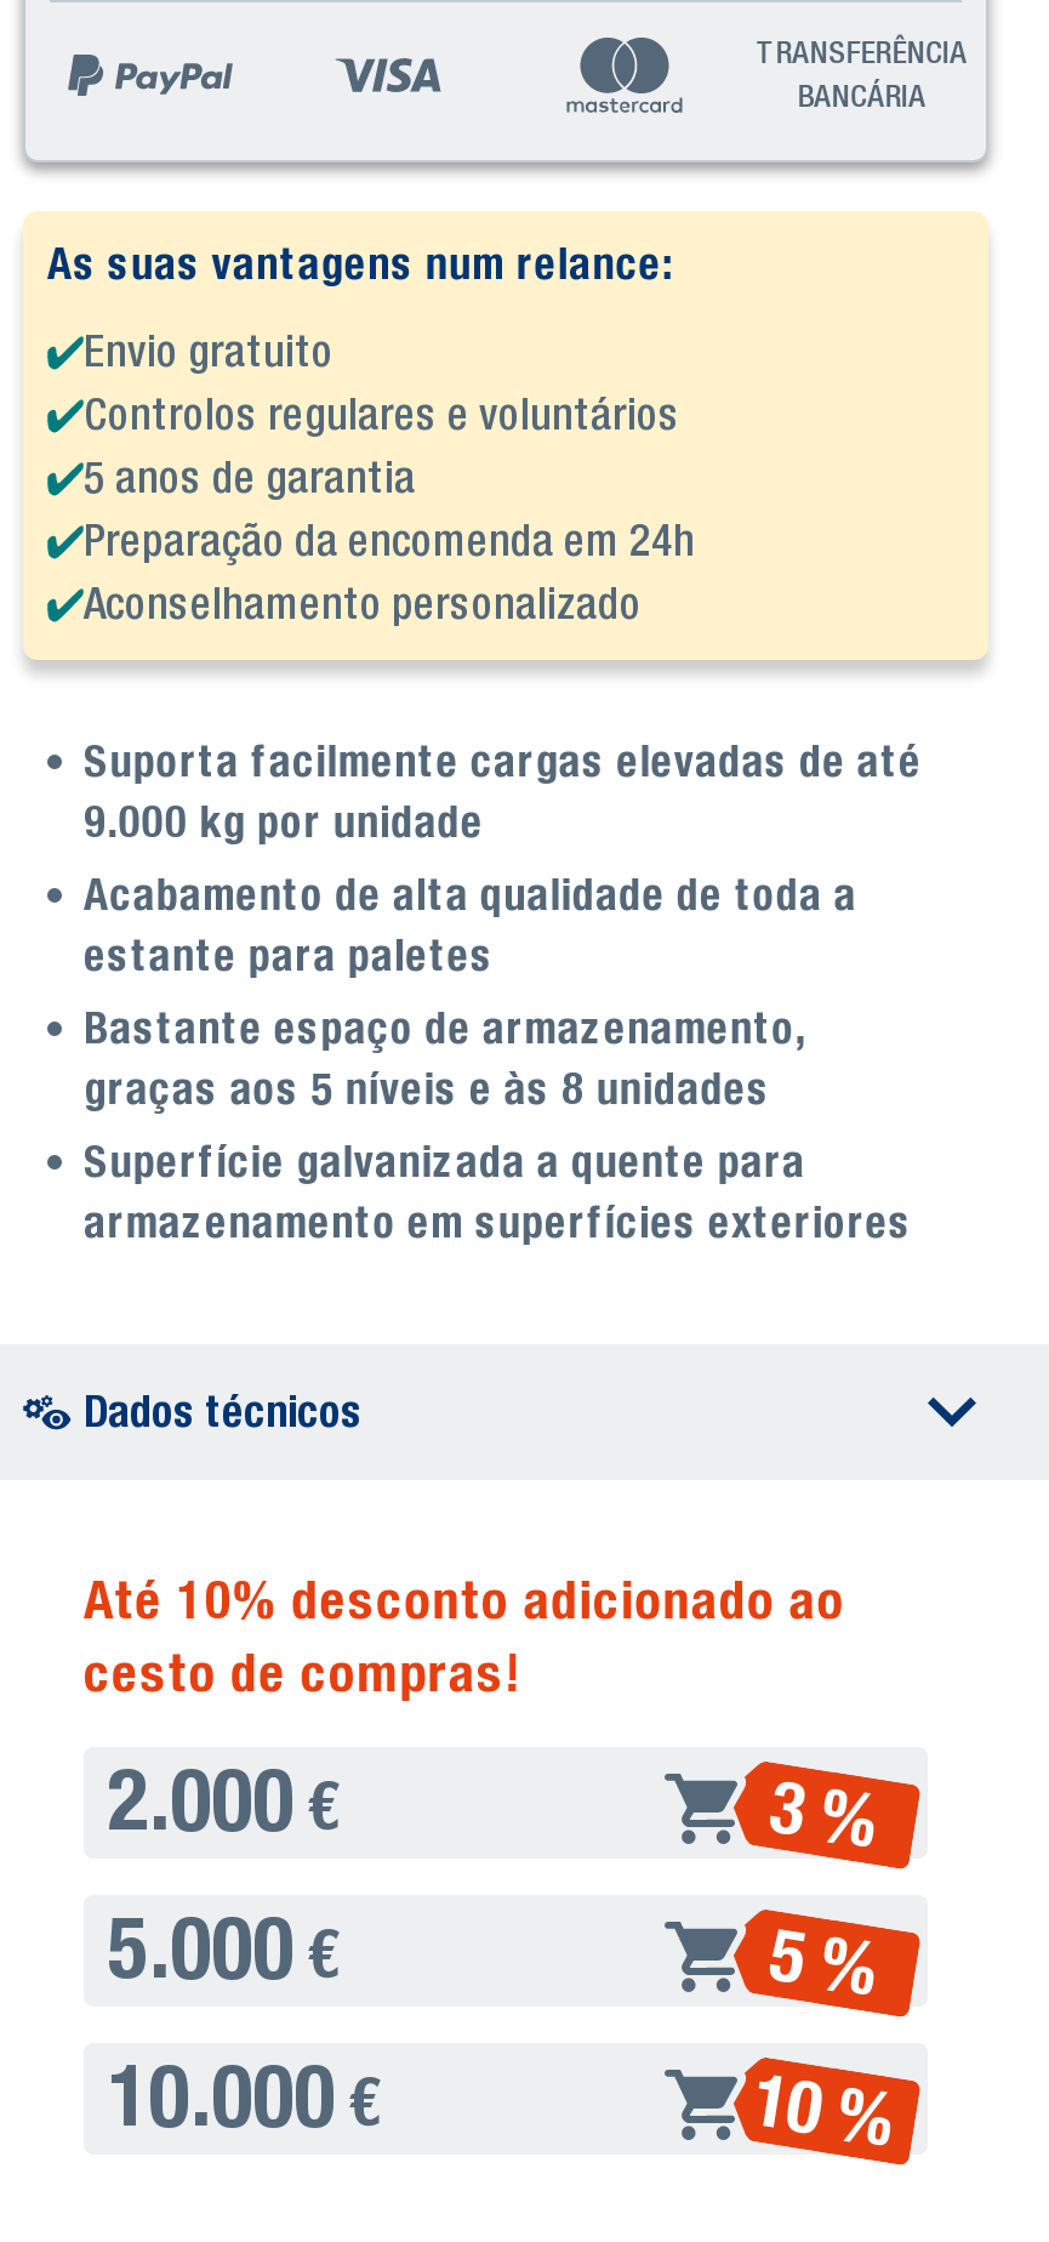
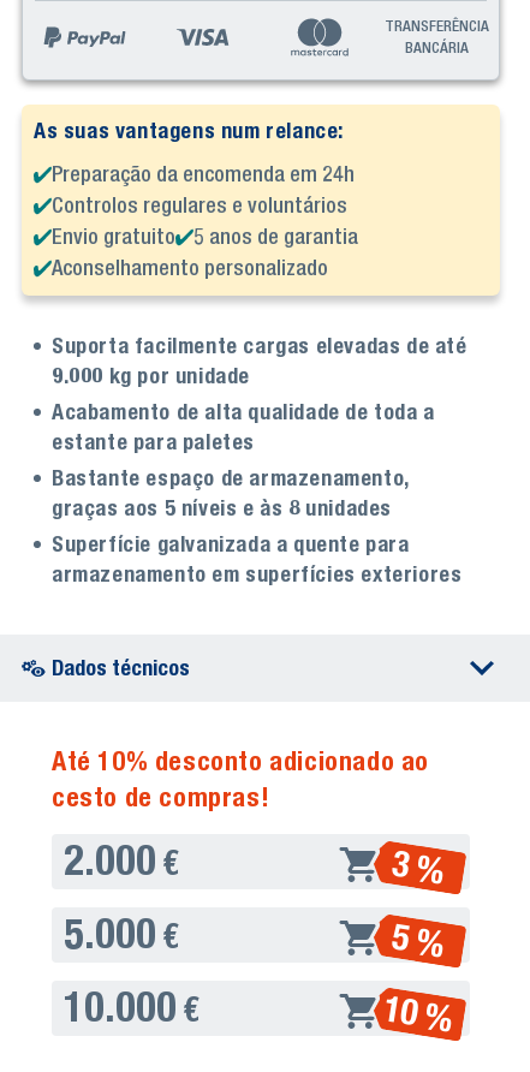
moved [84,325,680,502] -> [52,192,358,249]: Controlos regulares e voluntários | Envio gratuito | 5 anos de garantia
moved [84,514,695,565] -> [52,161,355,186]: Preparação da encomenda em 24h

